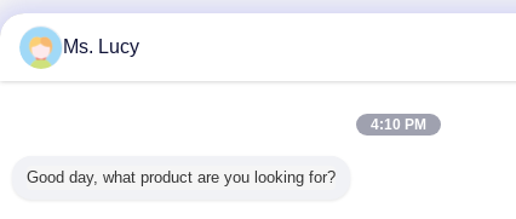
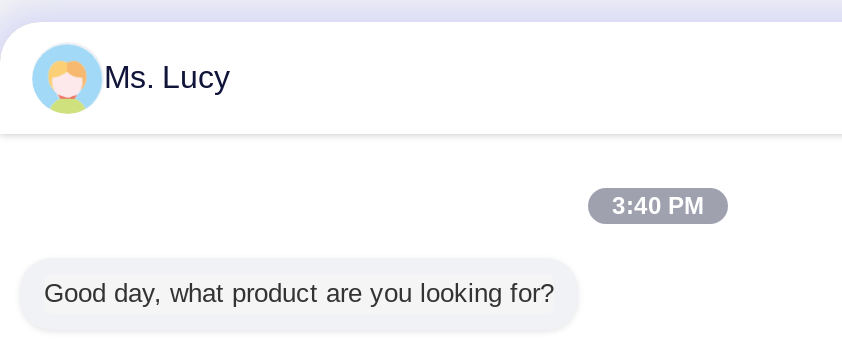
[371,116,426,133] 4:10 PM -> [612,192,704,220] 3:40 PM

